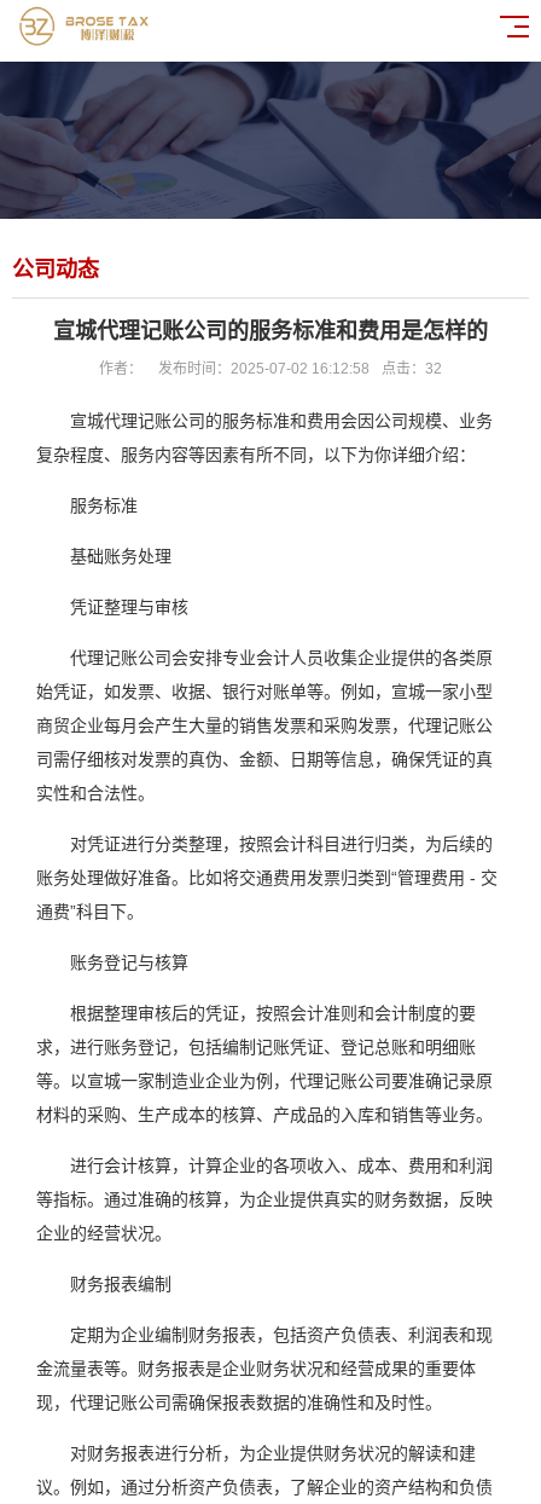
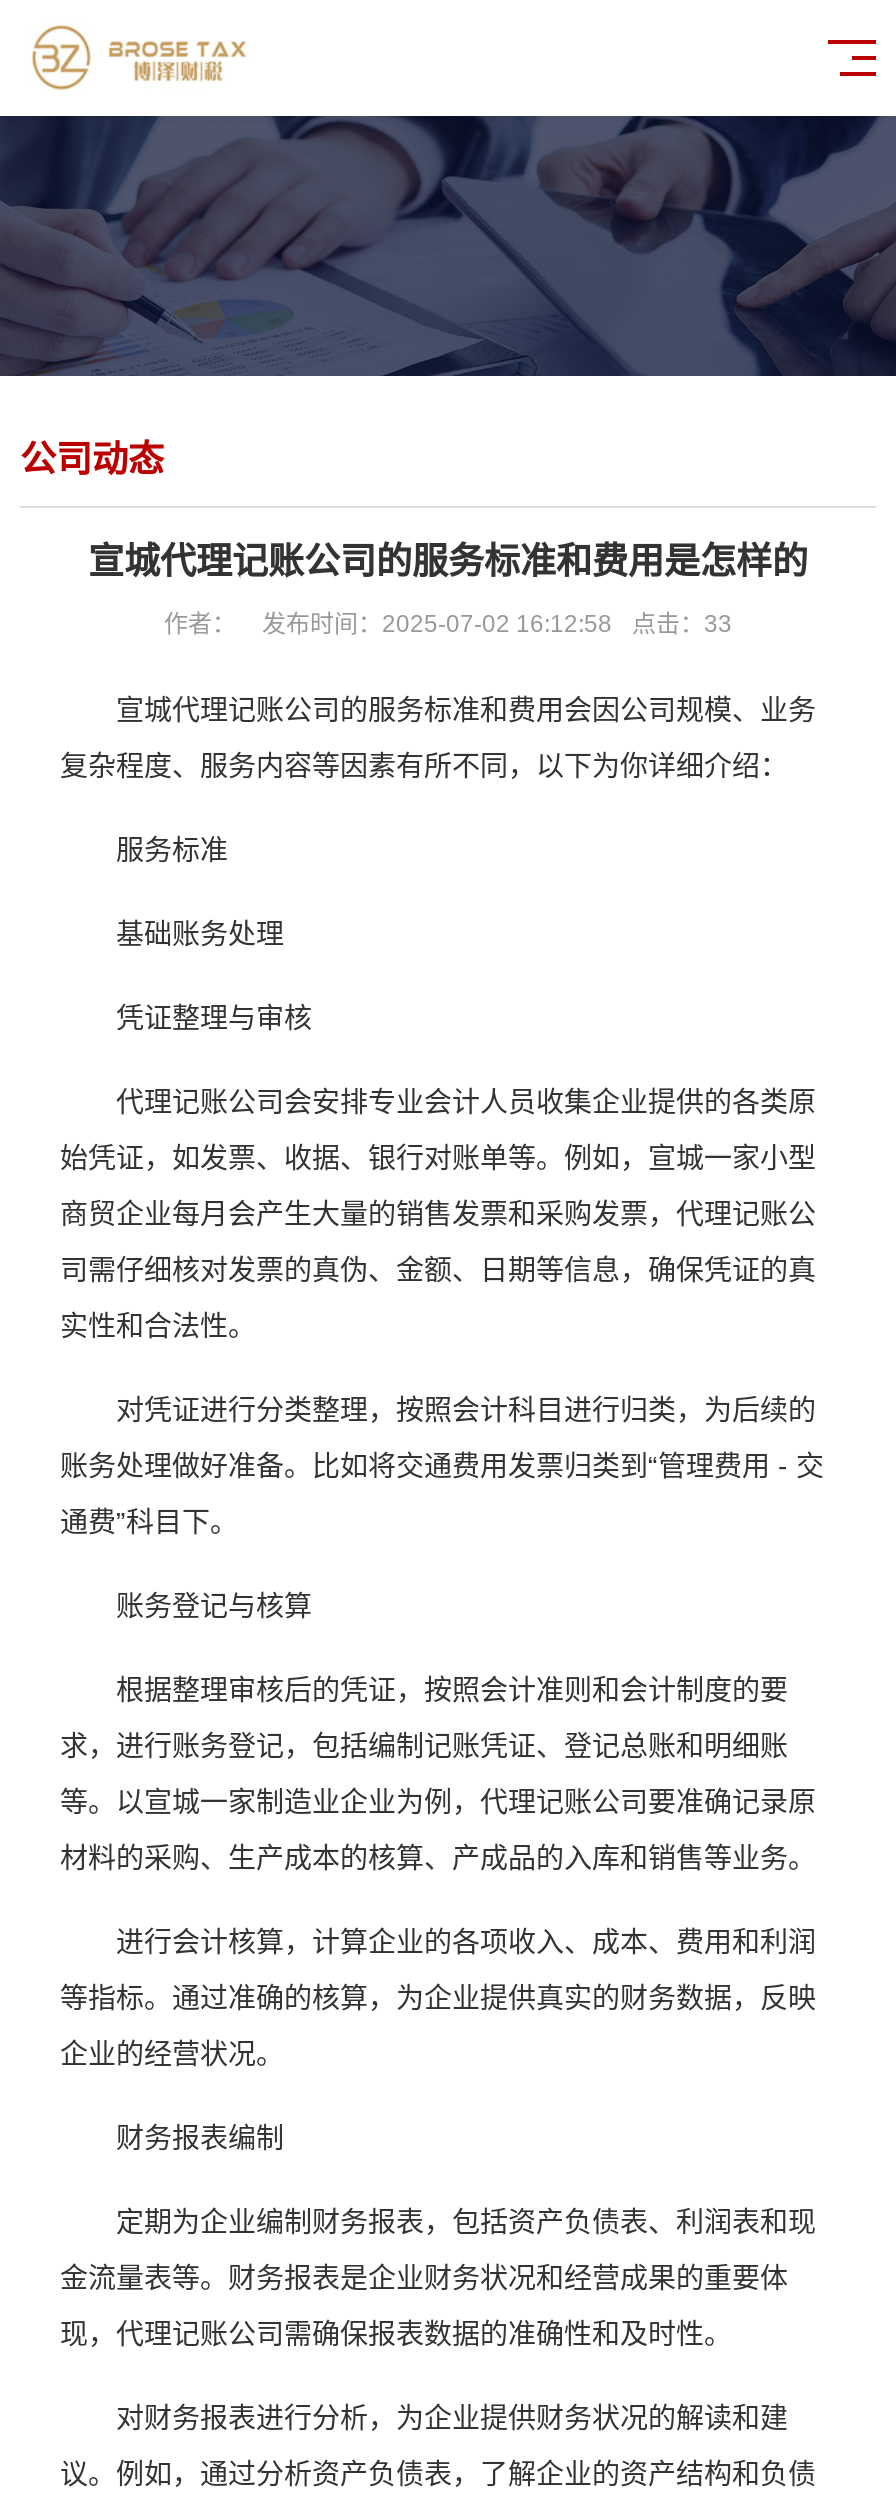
[99,360,442,377] 作者： 发布时间：2025-07-02 16:12:58 点击：32 -> [164,610,732,638] 作者： 发布时间：2025-07-02 16:12:58 点击：33

